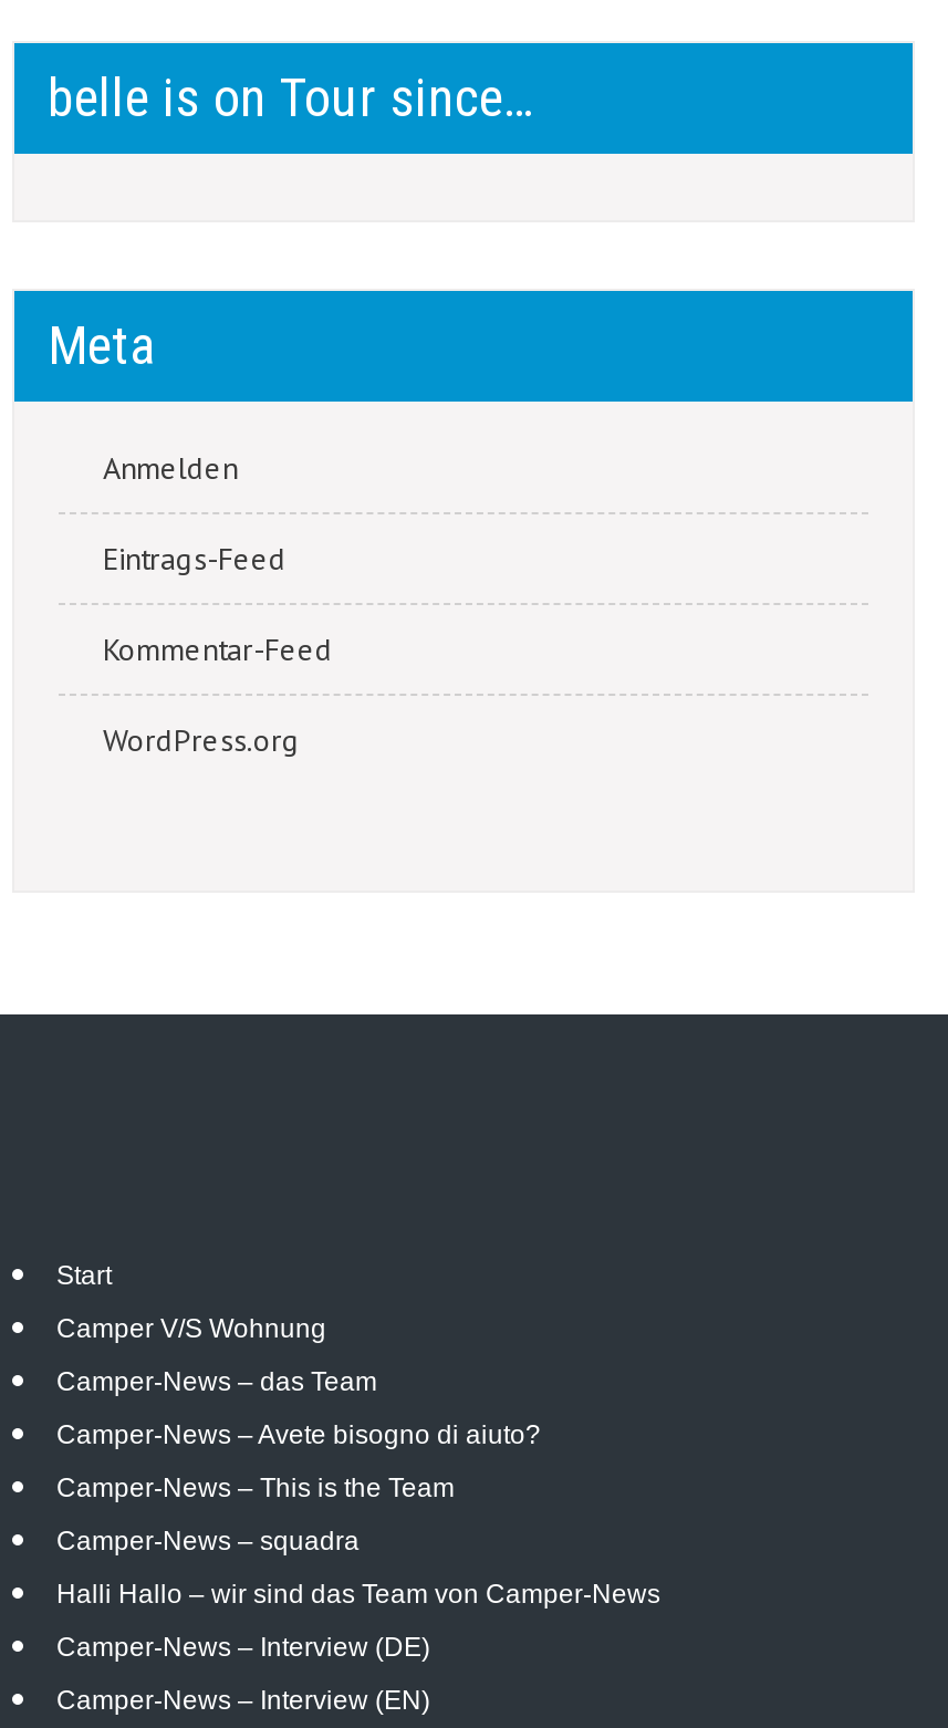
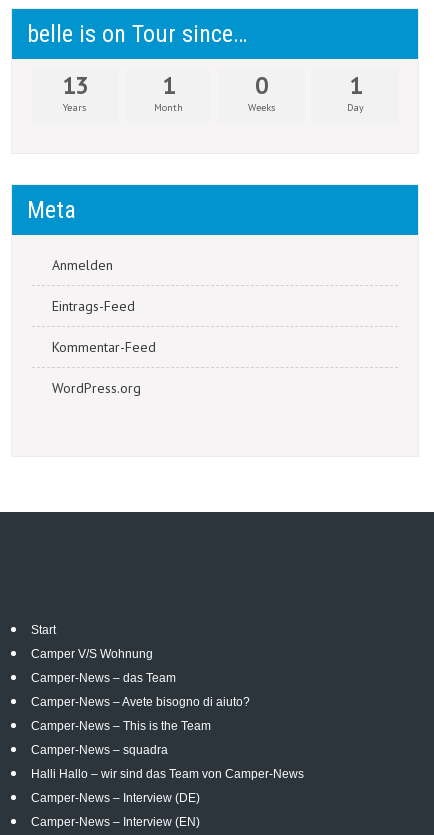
none -> [62,70,88,114] 13 | Years
none -> [154,70,183,114] 1 | Month
none -> [248,70,275,114] 0 | Weeks
none -> [347,70,364,114] 1 | Day

